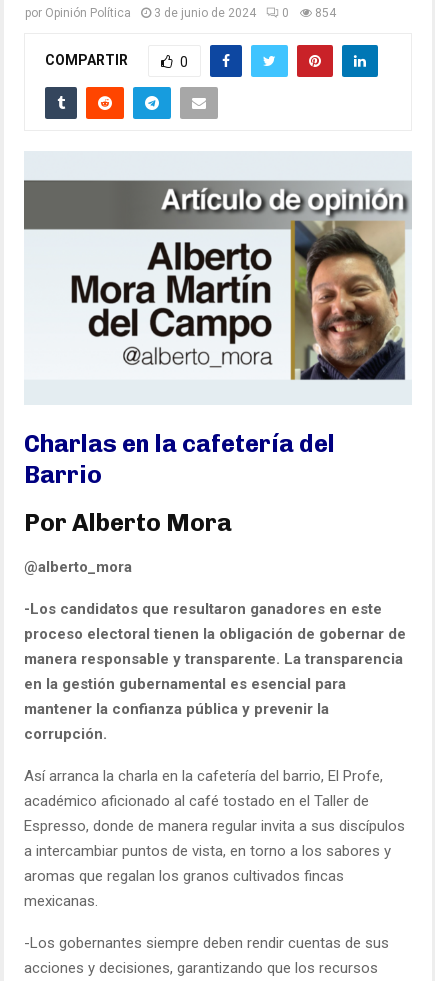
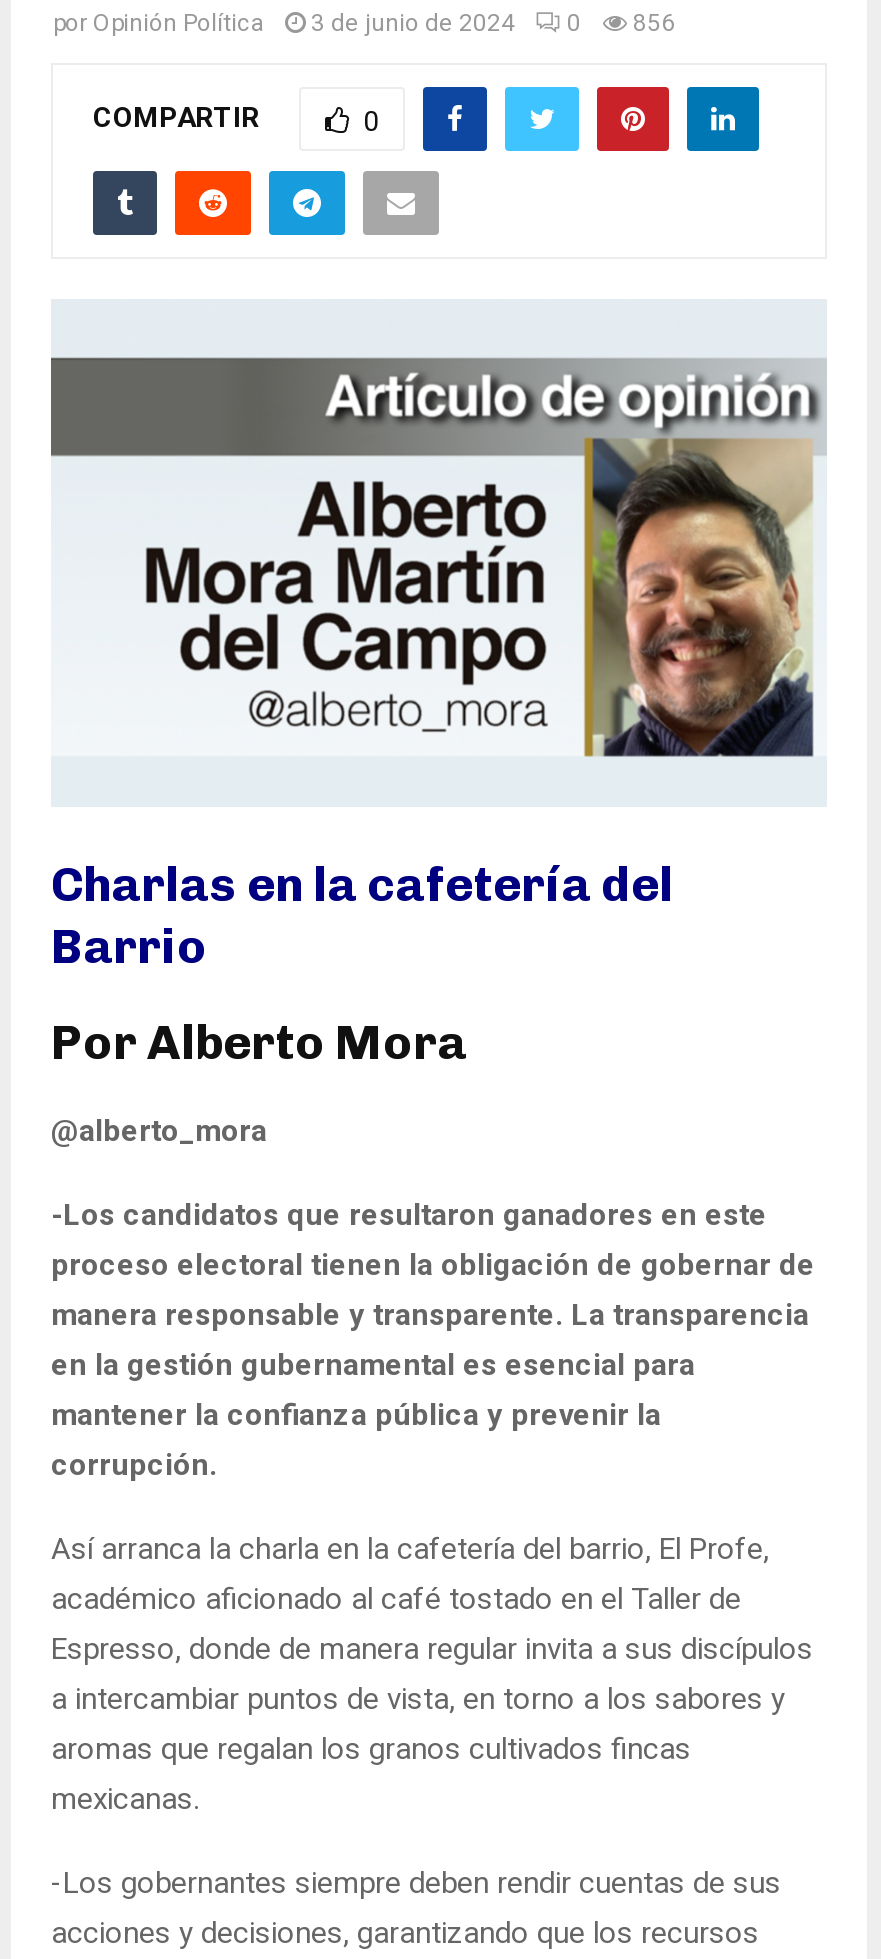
[25,6,336,20] por Opinión Política 3 de junio de 2024 0 854 -> [53,9,675,37] por Opinión Política 3 de junio de 2024 0 856

